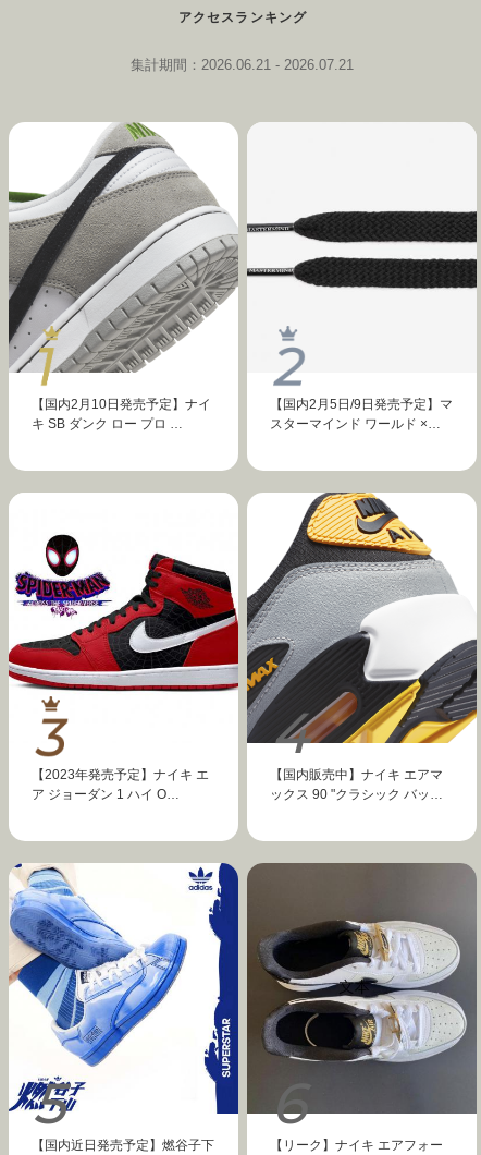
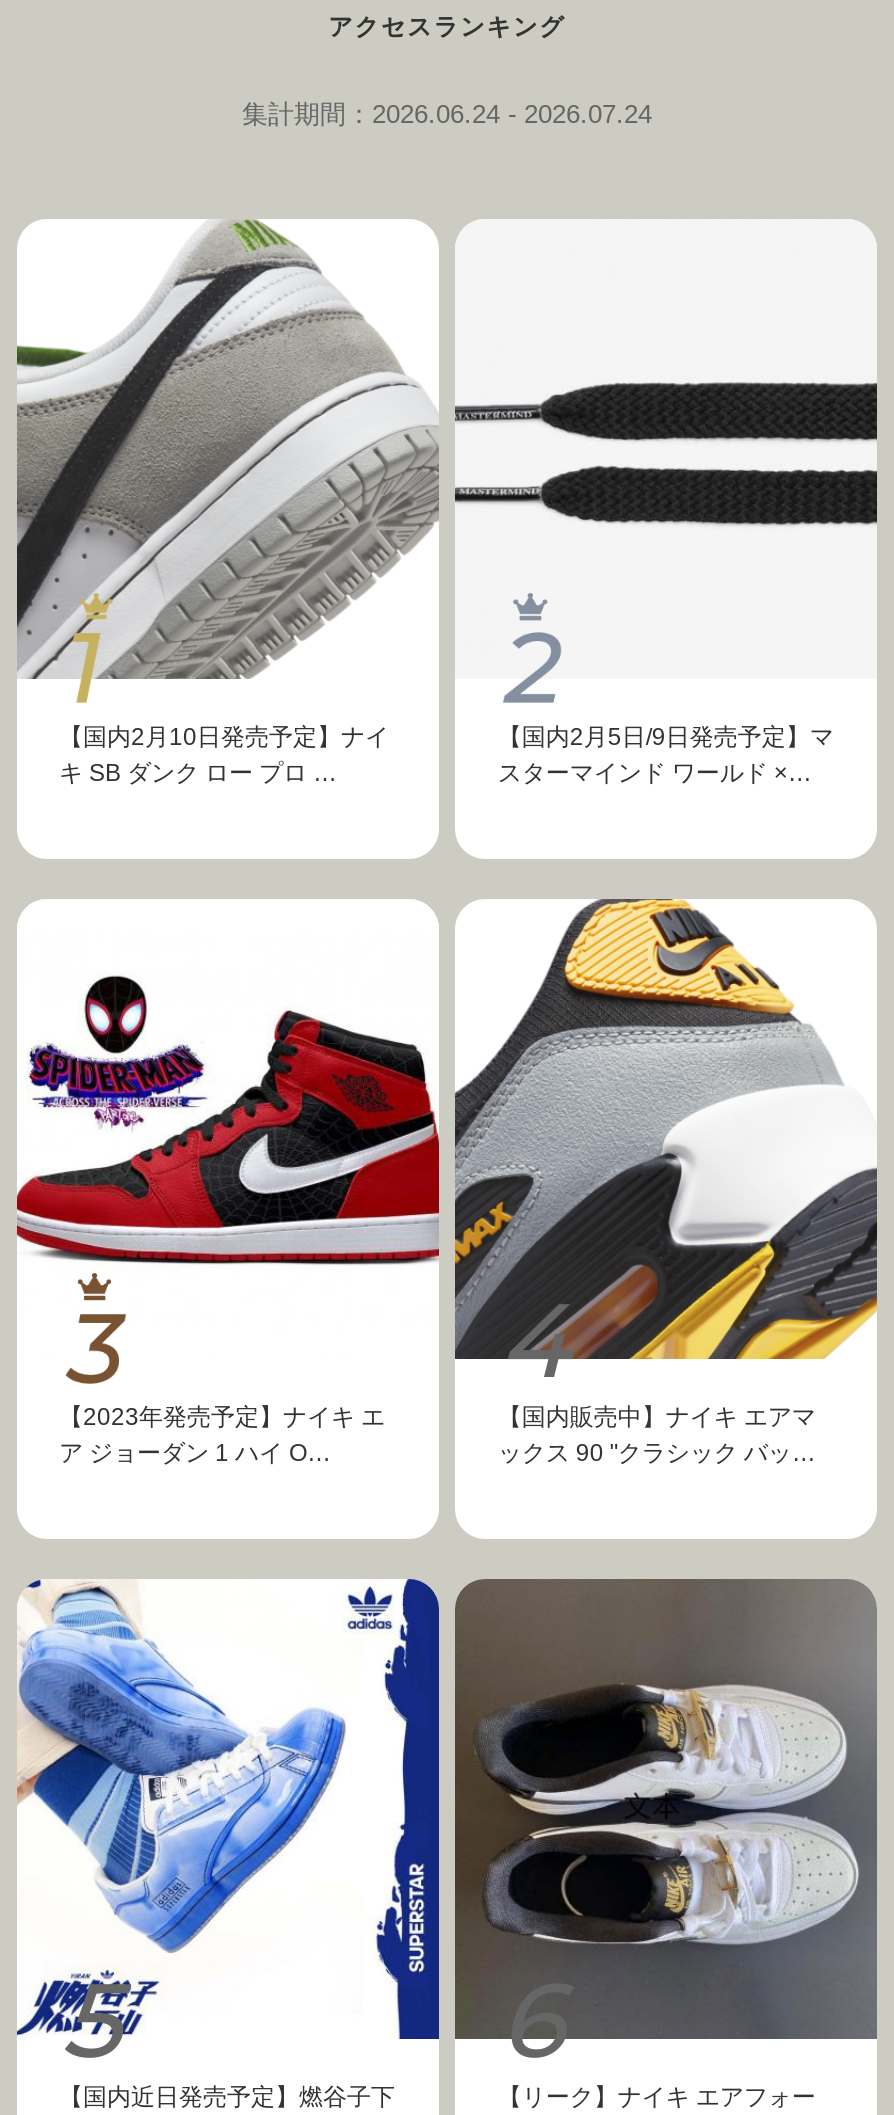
[131,56,354,73] 集計期間：2026.06.21 - 2026.07.21 -> [242,98,652,128] 集計期間：2026.06.24 - 2026.07.24

